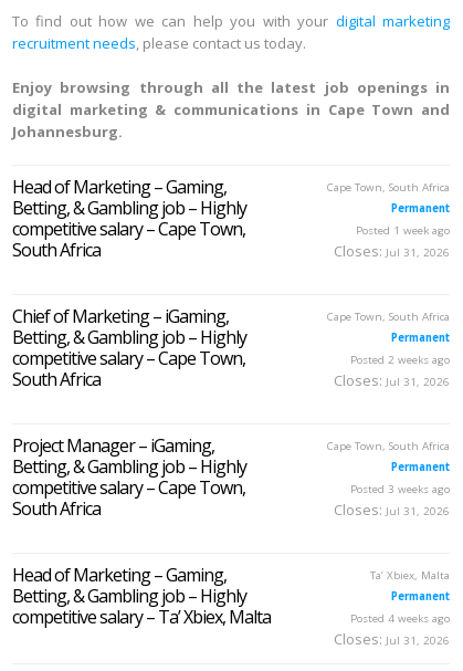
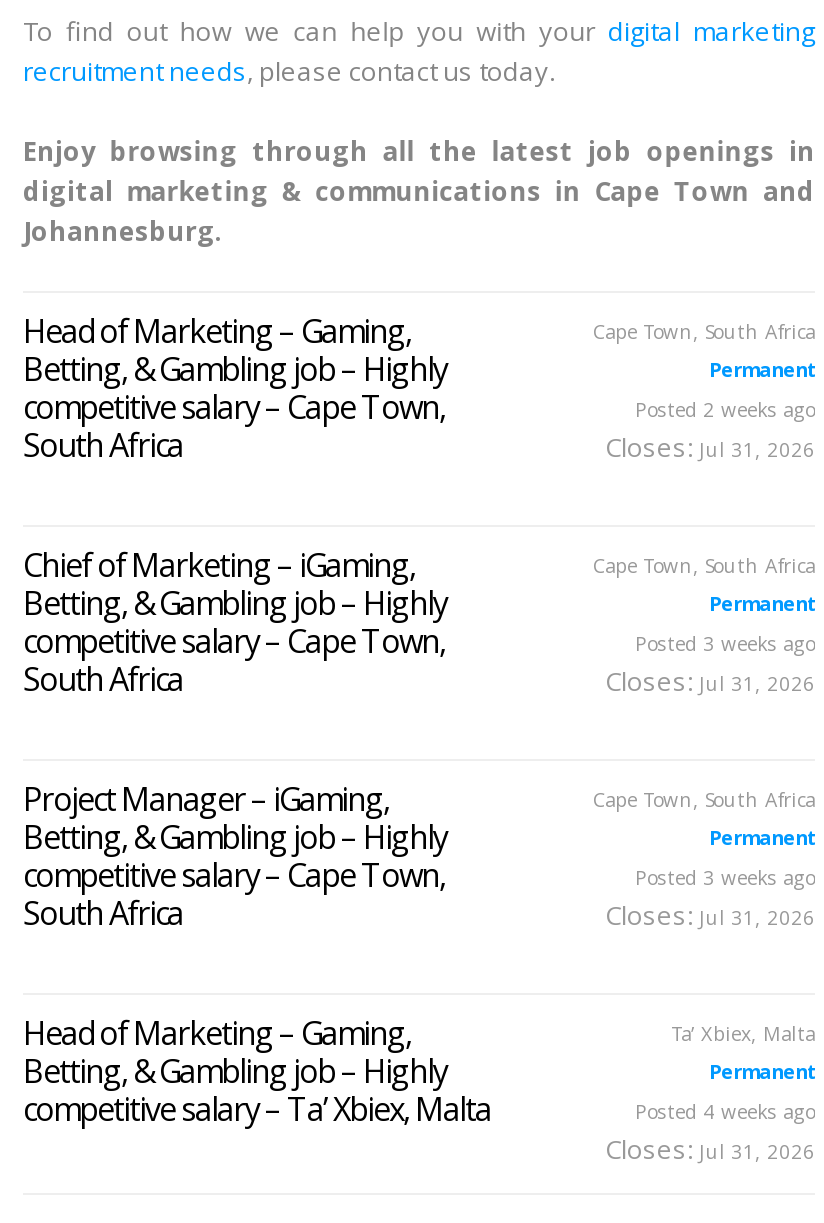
[356,223,450,238] Posted 1 week ago -> none
moved [350,353,450,367] -> [635,397,815,423]: Posted 2 weeks ago
none -> [635,631,815,657] Posted 3 weeks ago

